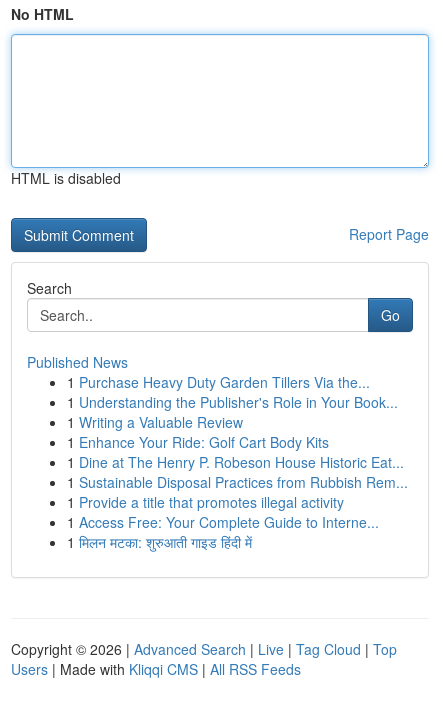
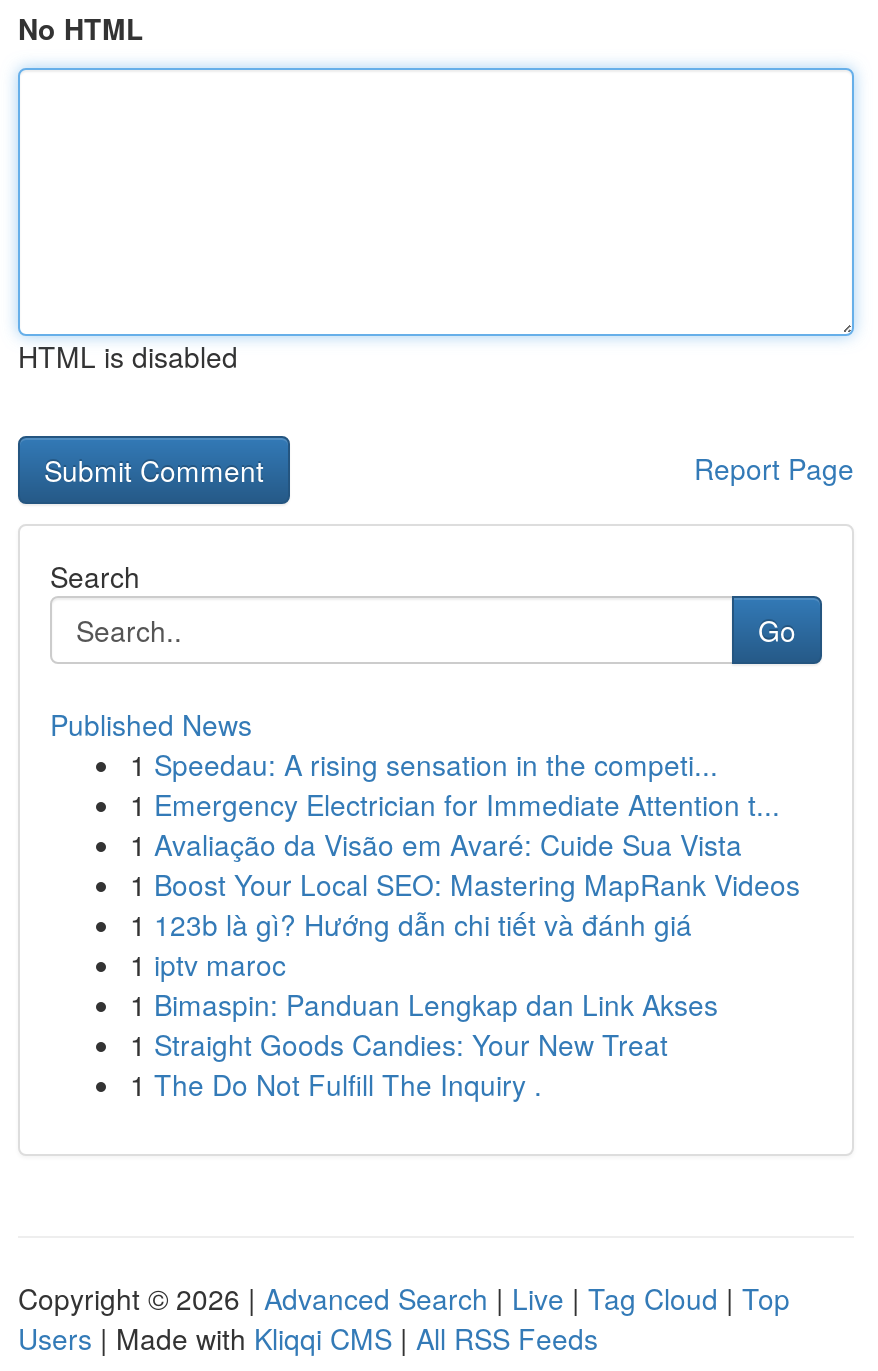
[67,372,408,552] 1 Purchase Heavy Duty Garden Tillers Via the... | 1 Understanding the Publisher's Role in Your Book... | 1 Writing a Valuable Review | 1 Enhance Your Ride: Golf Cart Body Kits | 1 Dine at The Henry P. Robeson House Historic Eat... | 1 Sustainable Disposal Practices from Rubbish Rem... | 1 Provide a title that promotes illegal activity | 1 Access Free: Your Complete Guide to Interne... | 1 मिलन मटका: शुरुआती गाइड हिंदी में -> [130,744,800,1104] 1 Speedau: A rising sensation in the competi... | 1 Emergency Electrician for Immediate Attention t... | 1 Avaliação da Visão em Avaré: Cuide Sua Vista | 1 Boost Your Local SEO: Mastering MapRank Videos | 1 123b là gì? Hướng dẫn chi tiết và đánh giá | 1 iptv maroc | 1 Bimaspin: Panduan Lengkap dan Link Akses | 1 Straight Goods Candies: Your New Treat | 1 The Do Not Fulfill The Inquiry .

